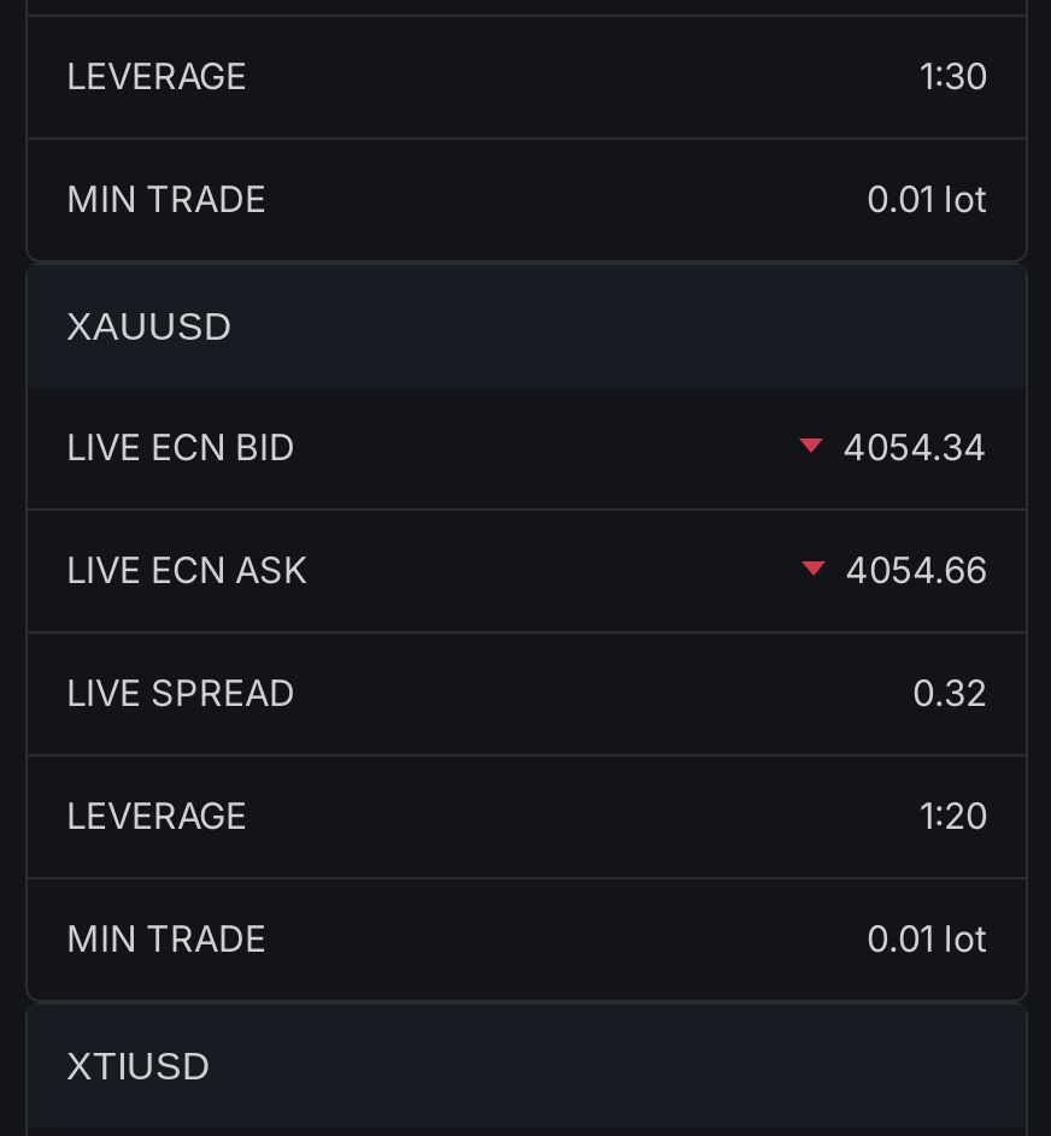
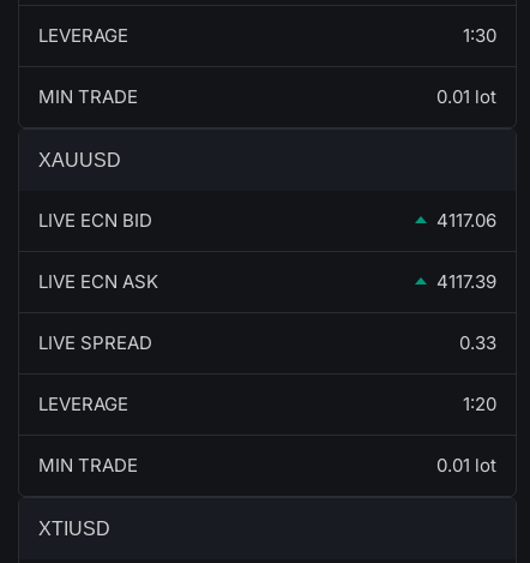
[842,424,987,470] 4054.34 -> [436,209,496,232] 4117.06
[845,547,987,593] 4054.66 -> [436,270,496,293] 4117.39
[912,670,987,716] 0.32 -> [459,331,496,354] 0.33

